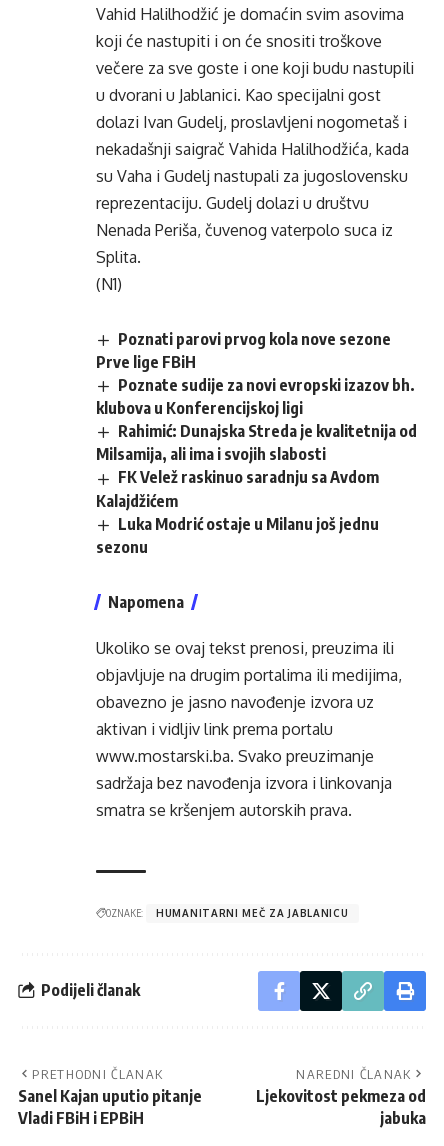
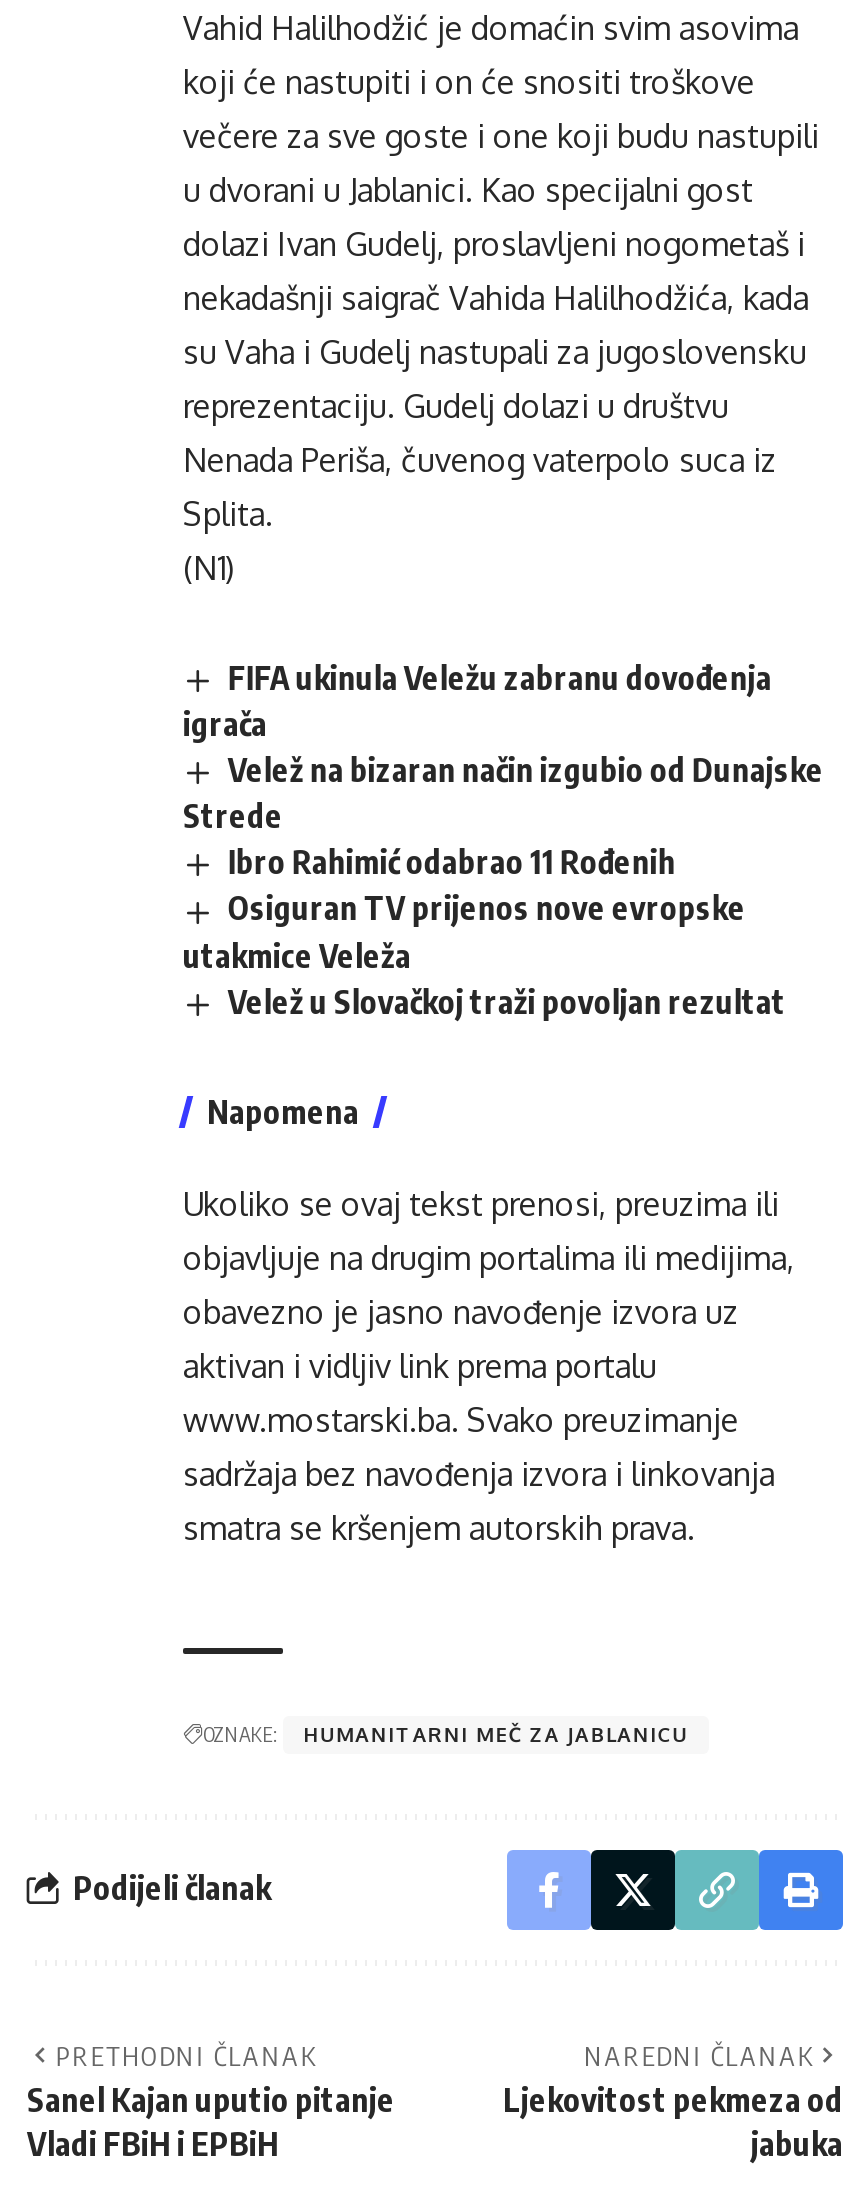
[96,329,417,557] Poznati parovi prvog kola nove sezone | Prve lige FBiH | Poznate sudije za novi evropski izazov bh. | klubova u Konferencijskoj ligi | Rahimić: Dunajska Streda je kvalitetnija od | Milsamija, ali ima i svojih slabosti | FK Velež raskinuo saradnju sa Avdom | Kalajdžićem | Luka Modrić ostaje u Milanu još jednu | sezonu -> [183,658,824,1021] FIFA ukinula Veležu zabranu dovođenja | igrača | Velež na bizaran način izgubio od Dunajske | Strede | Ibro Rahimić odabrao 11 Rođenih | Osiguran TV prijenos nove evropske | utakmice Veleža | Velež u Slovačkoj traži povoljan rezultat

